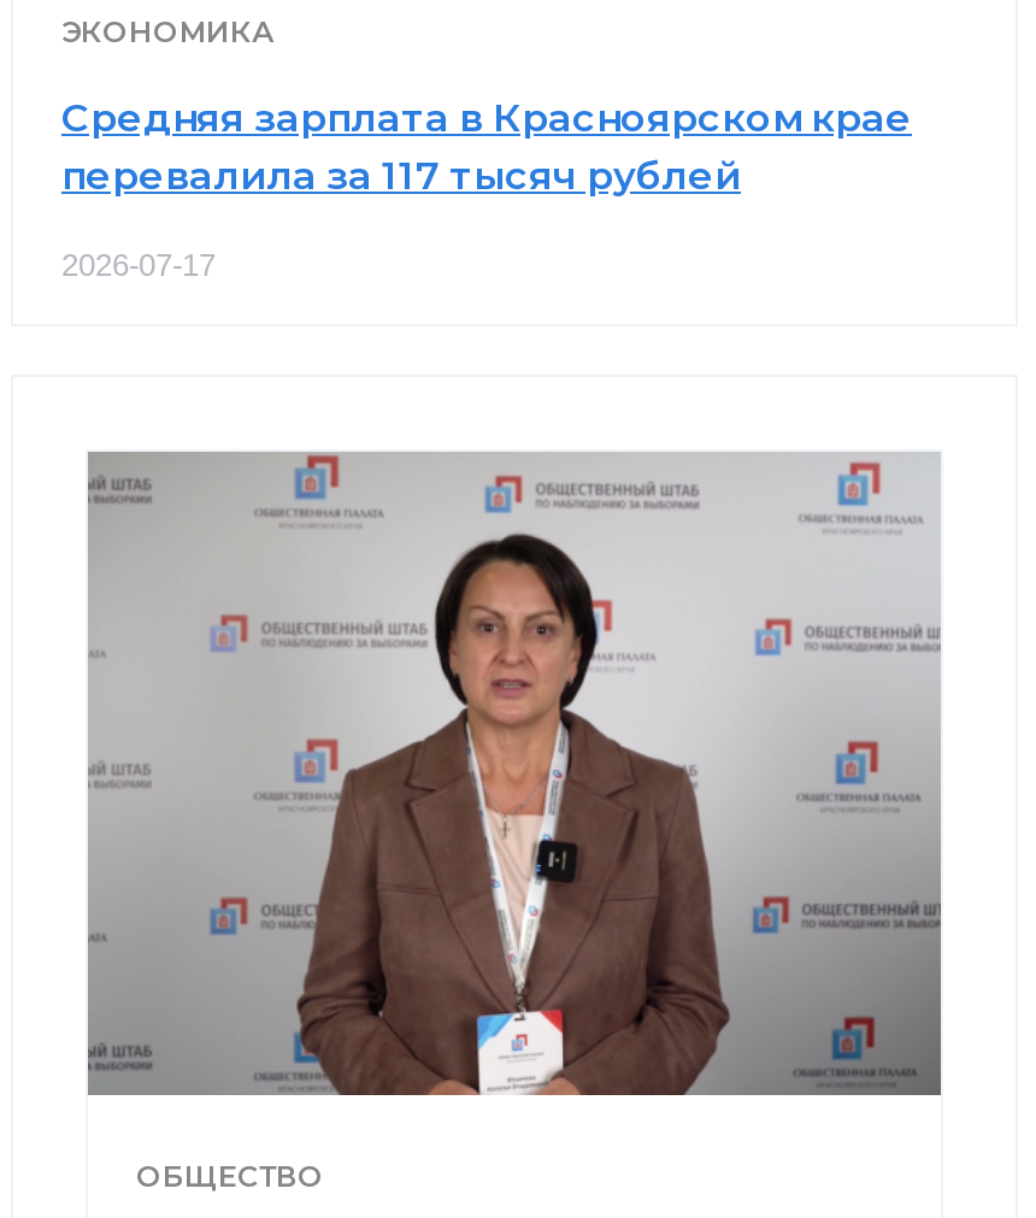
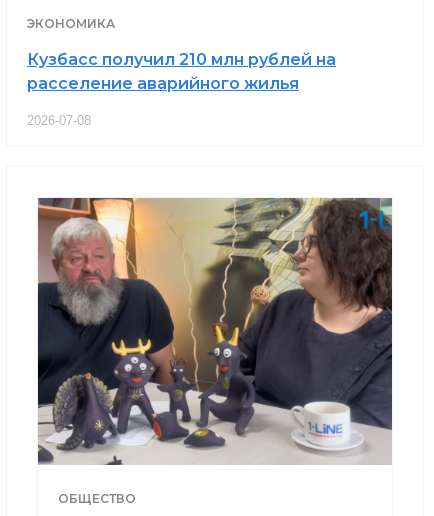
[61,96,912,200] Средняя зарплата в Красноярском крае | перевалила за 117 тысяч рублей -> [27,50,336,93] Кузбасс получил 210 млн рублей на | расселение аварийного жилья
[61,248,216,284] 2026-07-17 -> [27,113,91,128] 2026-07-08
[88,452,941,1098] [image] -> [38,198,393,465] [image]

